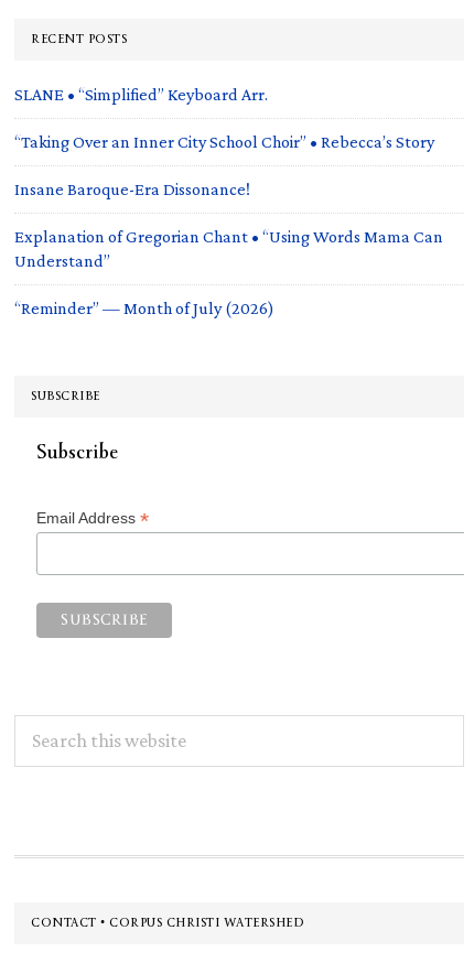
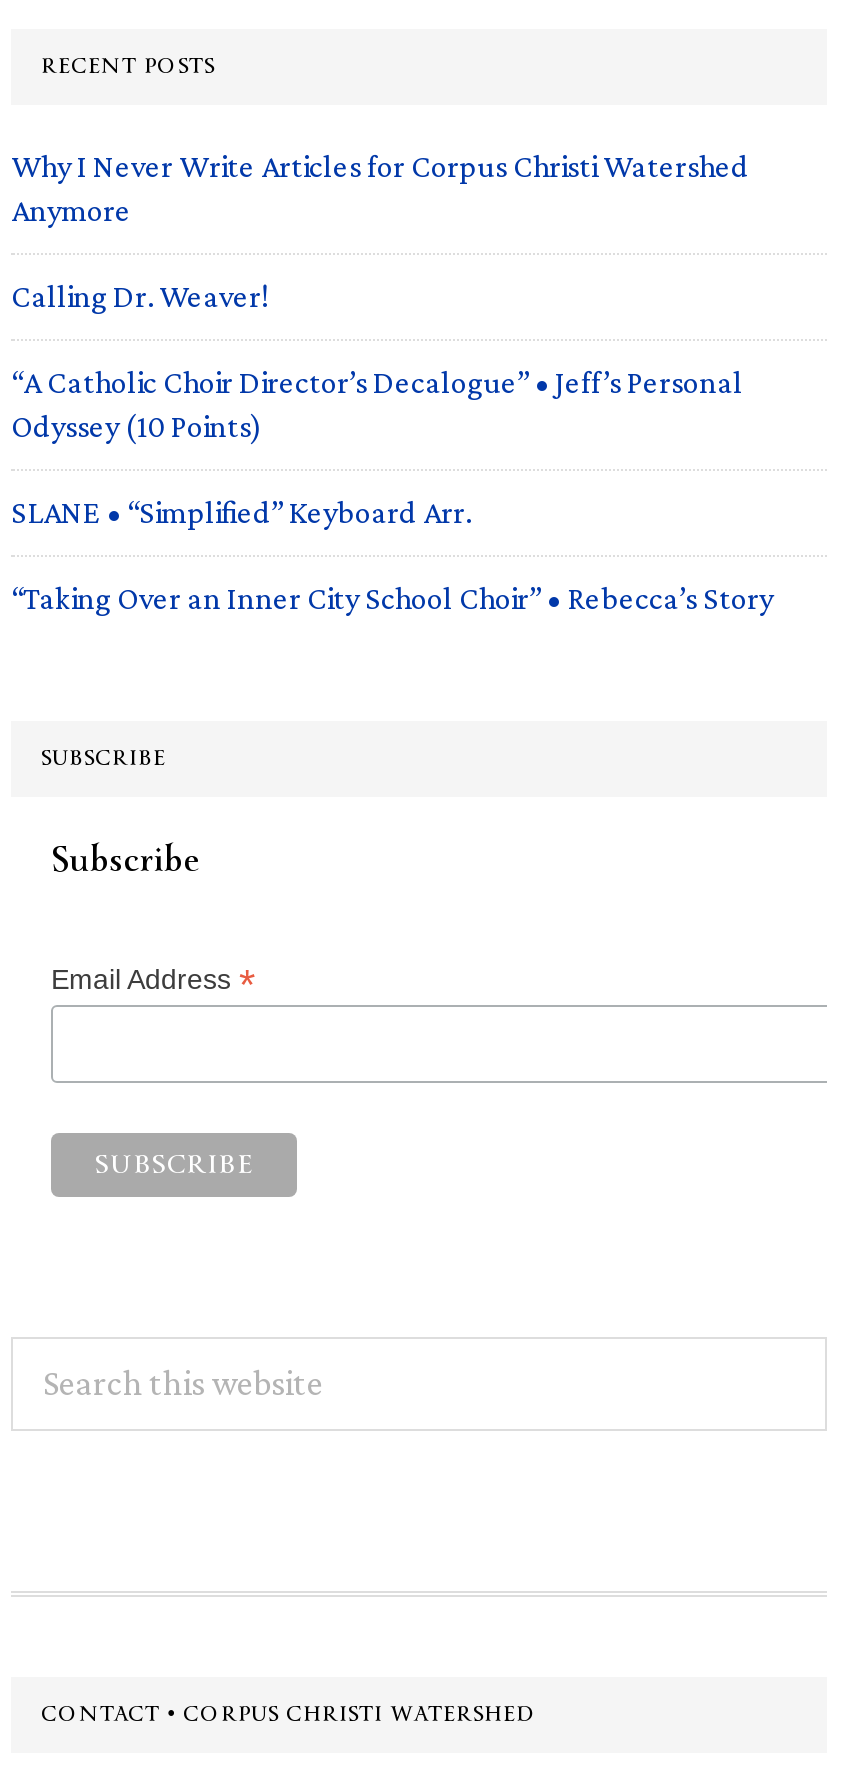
none -> [11,149,749,443] Why I Never Write Articles for Corpus Christi Watershed | Anymore | Calling Dr. Weaver! | “A Catholic Choir Director’s Decalogue” • Jeff’s Personal | Odyssey (10 Points)
moved [14,85,434,151] -> [11,495,773,615]: SLANE • “Simplified” Keyboard Arr. | “Taking Over an Inner City School Choir” • Rebecca’s Story
[14,179,443,317] Insane Baroque-Era Dissonance! | Explanation of Gregorian Chant • “Using Words Mama Can | Understand” | “Reminder” — Month of July (2026) -> none

